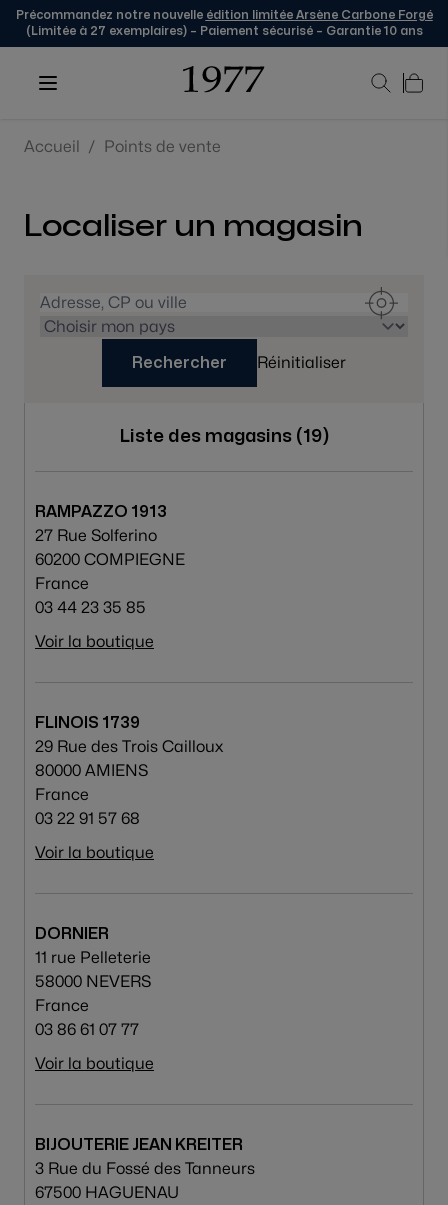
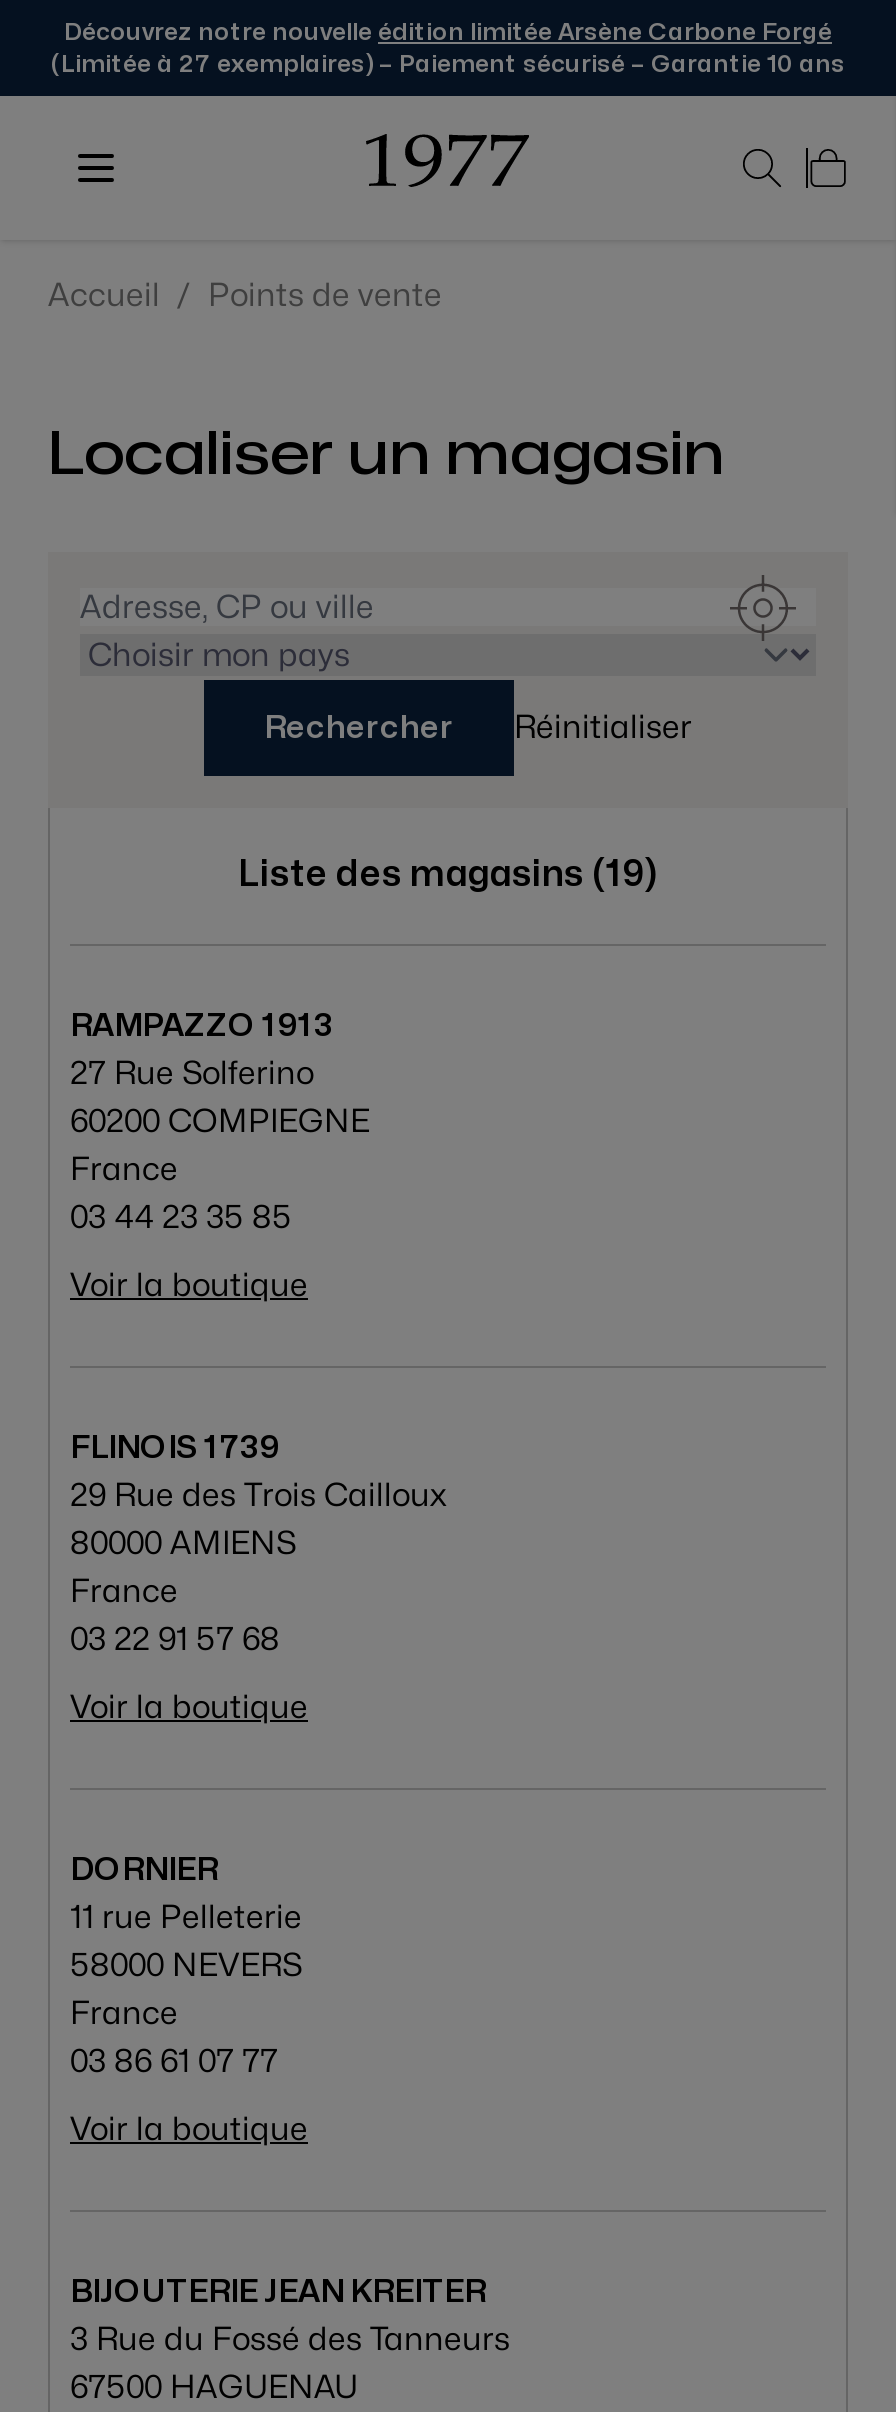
[15,9,432,21] Précommandez notre nouvelle édition limitée Arsène Carbone Forgé -> [64,20,832,44] Découvrez notre nouvelle édition limitée Arsène Carbone Forgé

